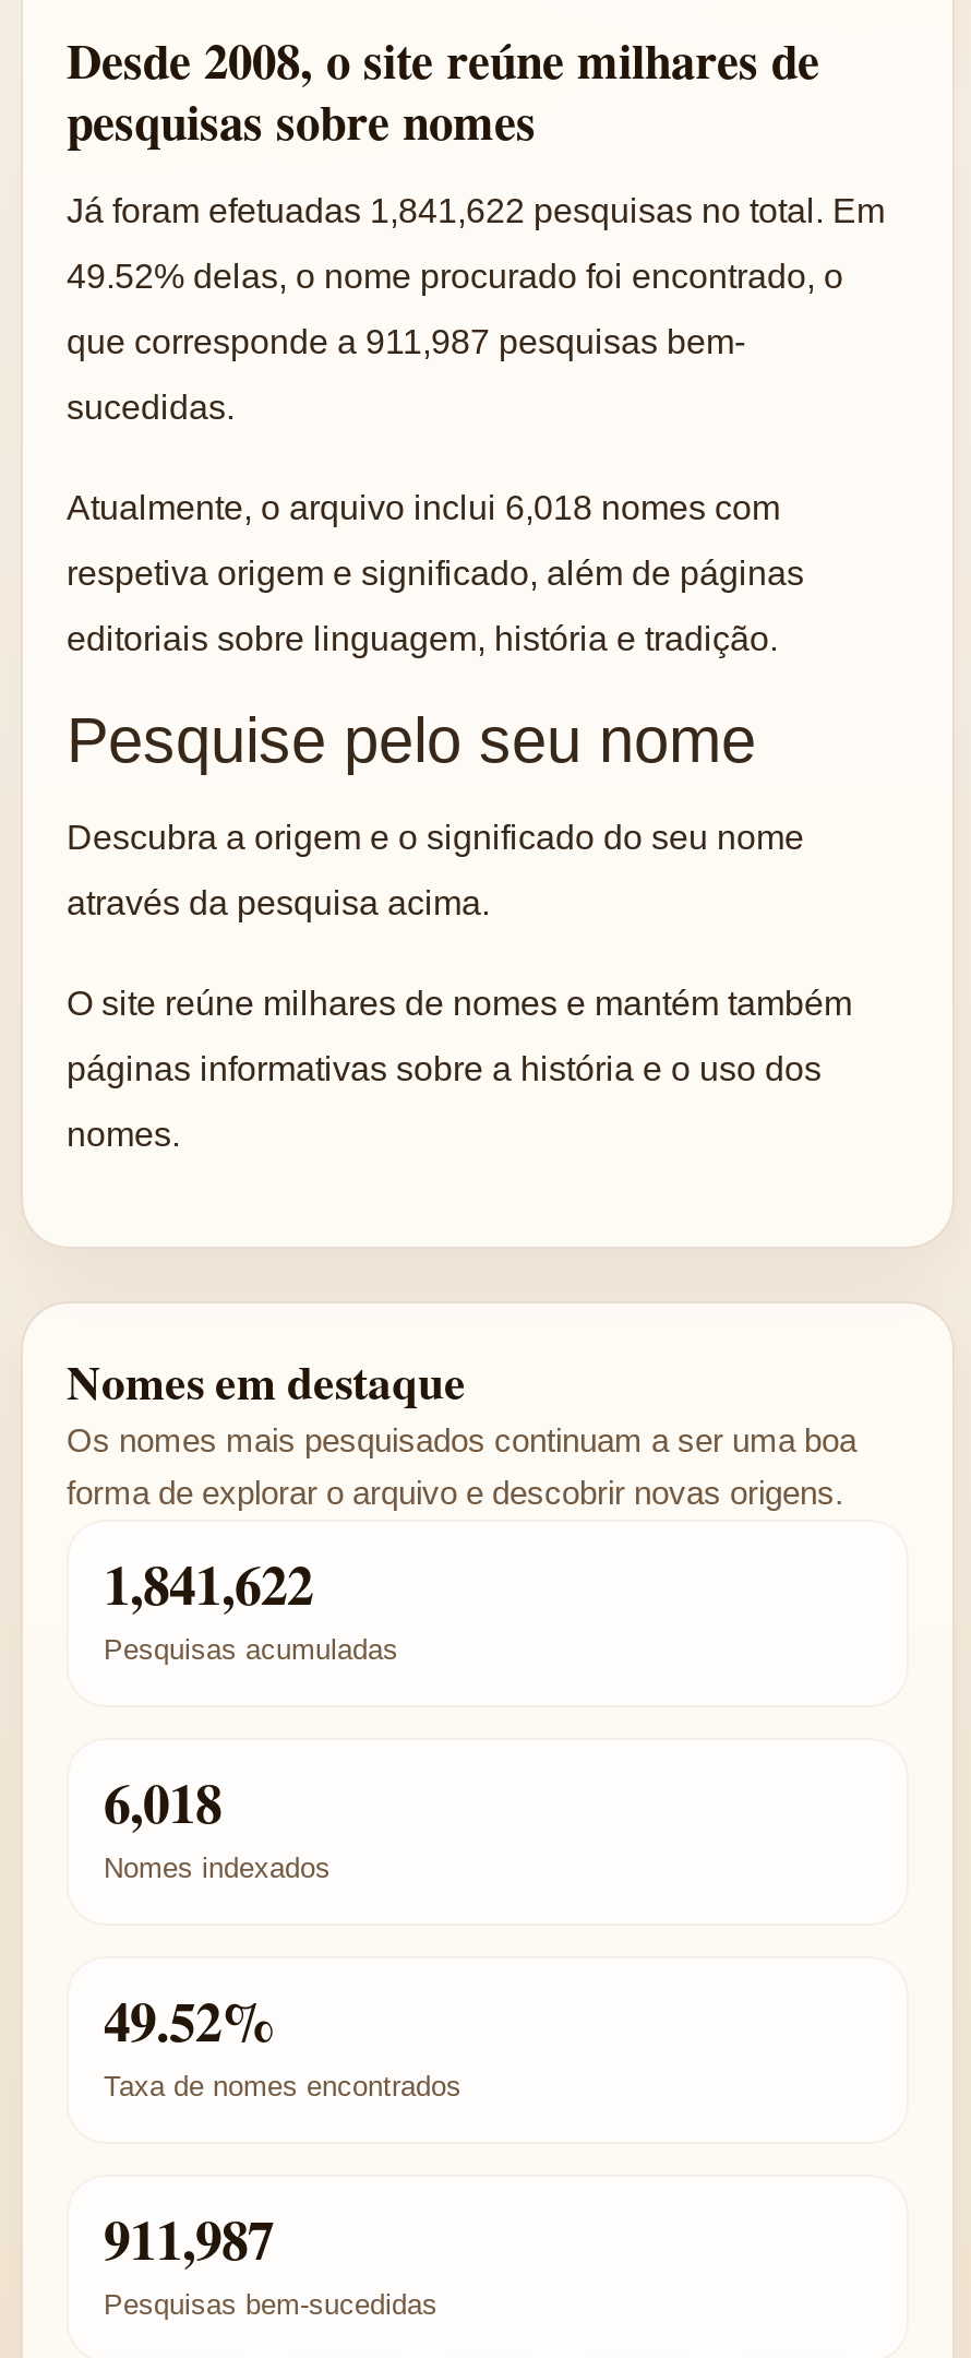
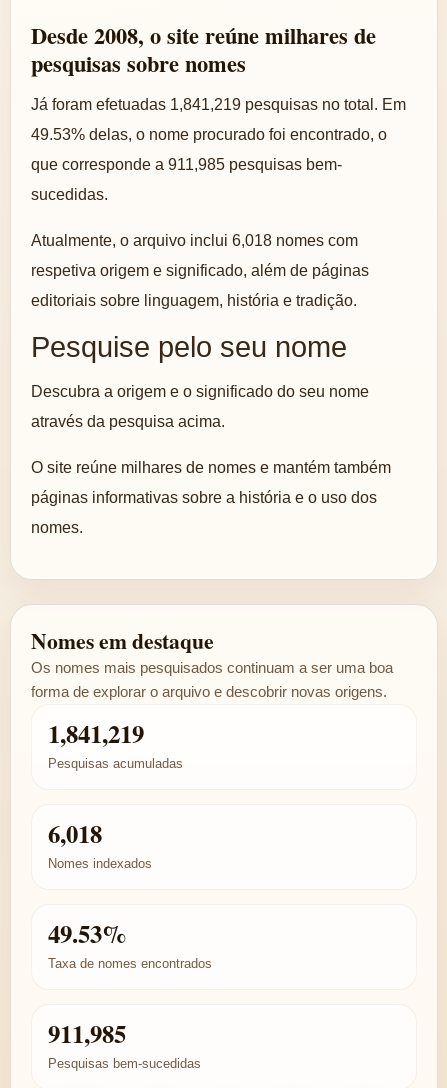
[67,192,885,229] Já foram efetuadas 1,841,622 pesquisas no total. Em -> [31,96,406,113] Já foram efetuadas 1,841,219 pesquisas no total. Em
[67,258,843,295] 49.52% delas, o nome procurado foi encontrado, o -> [31,126,387,143] 49.53% delas, o nome procurado foi encontrado, o
[67,323,745,360] que corresponde a 911,987 pesquisas bem- -> [31,156,342,173] que corresponde a 911,985 pesquisas bem-
[104,1544,313,1622] 1,841,622 -> [48,715,144,751] 1,841,219
[104,1980,276,2059] 49.52% -> [48,915,127,951] 49.53%
[104,2199,274,2277] 911,987 -> [48,1015,126,1051] 911,985

